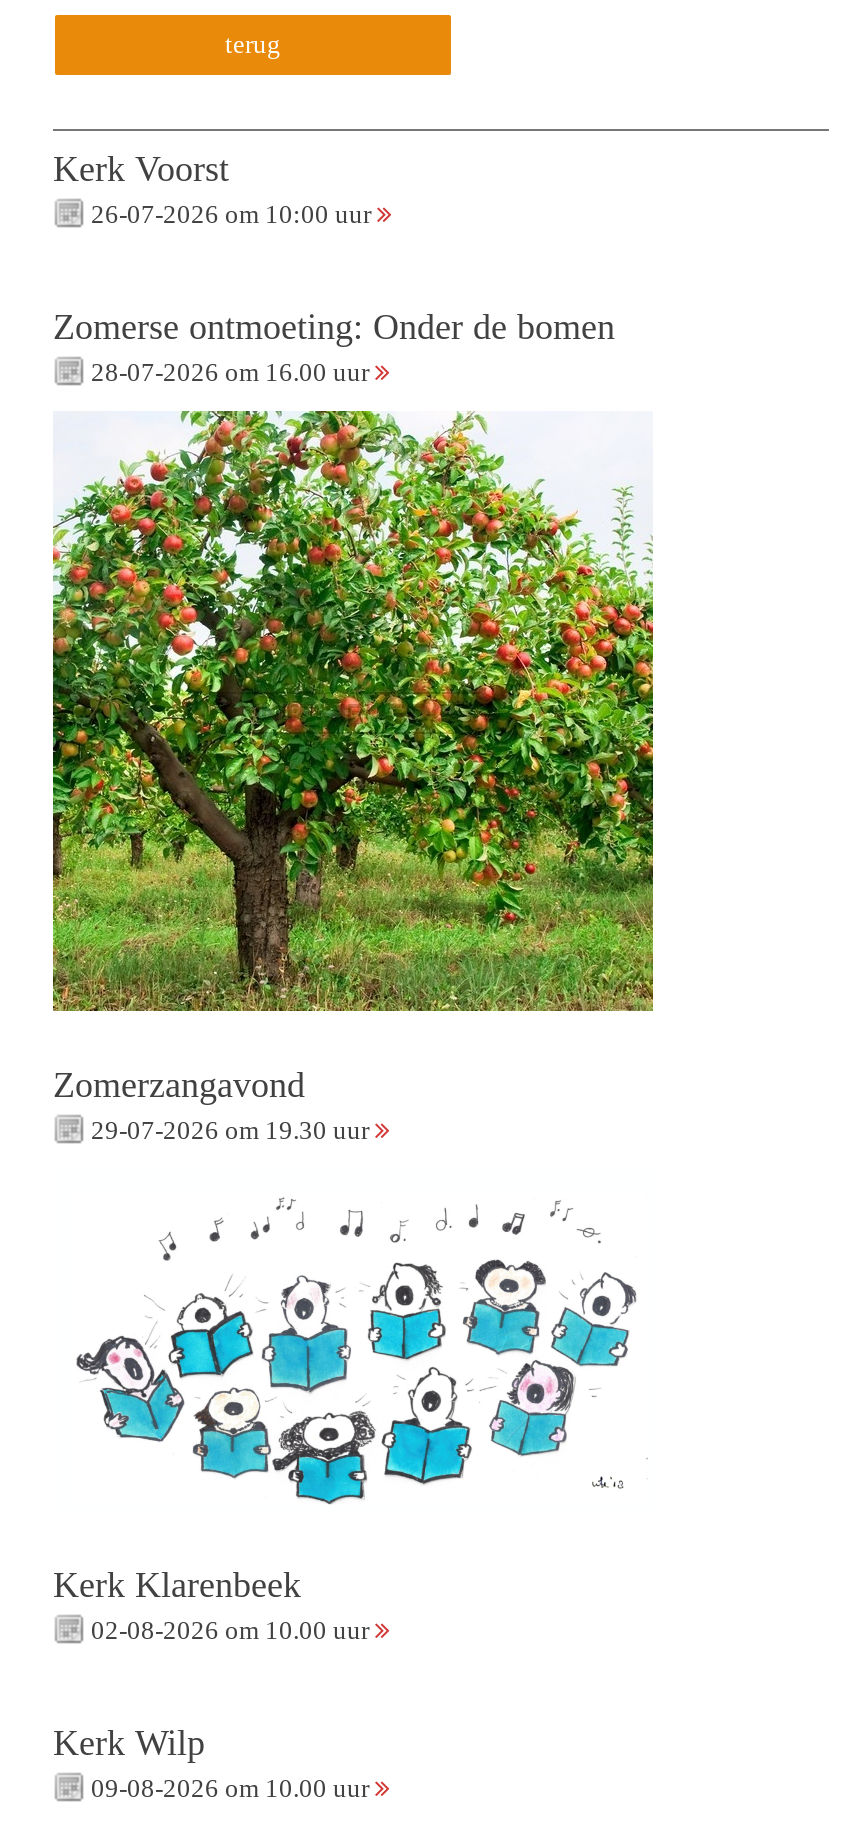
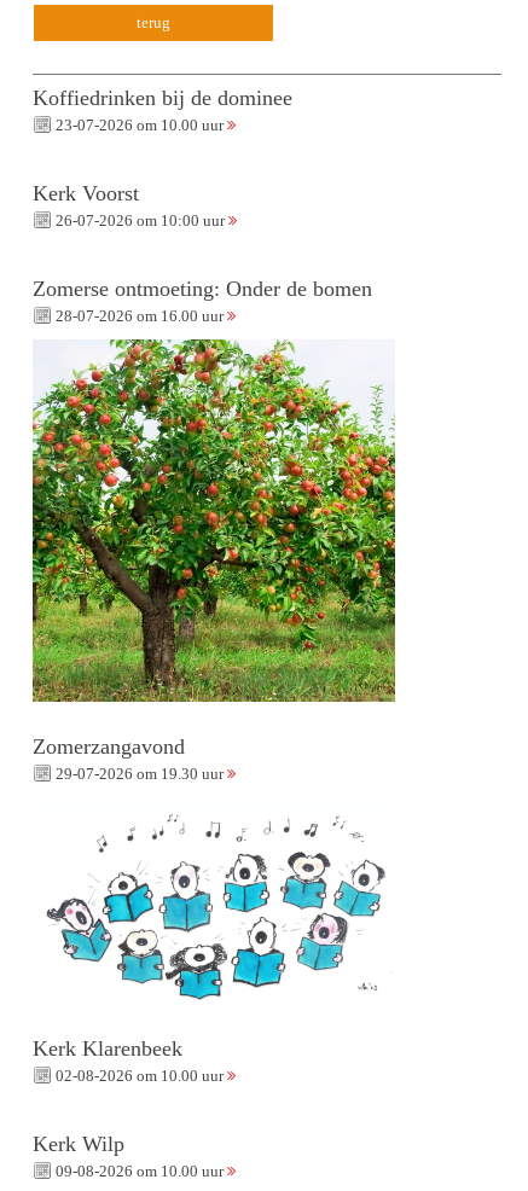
none -> [33,86,292,134] Koffiedrinken bij de dominee | 23-07-2026 om 10.00 uur

